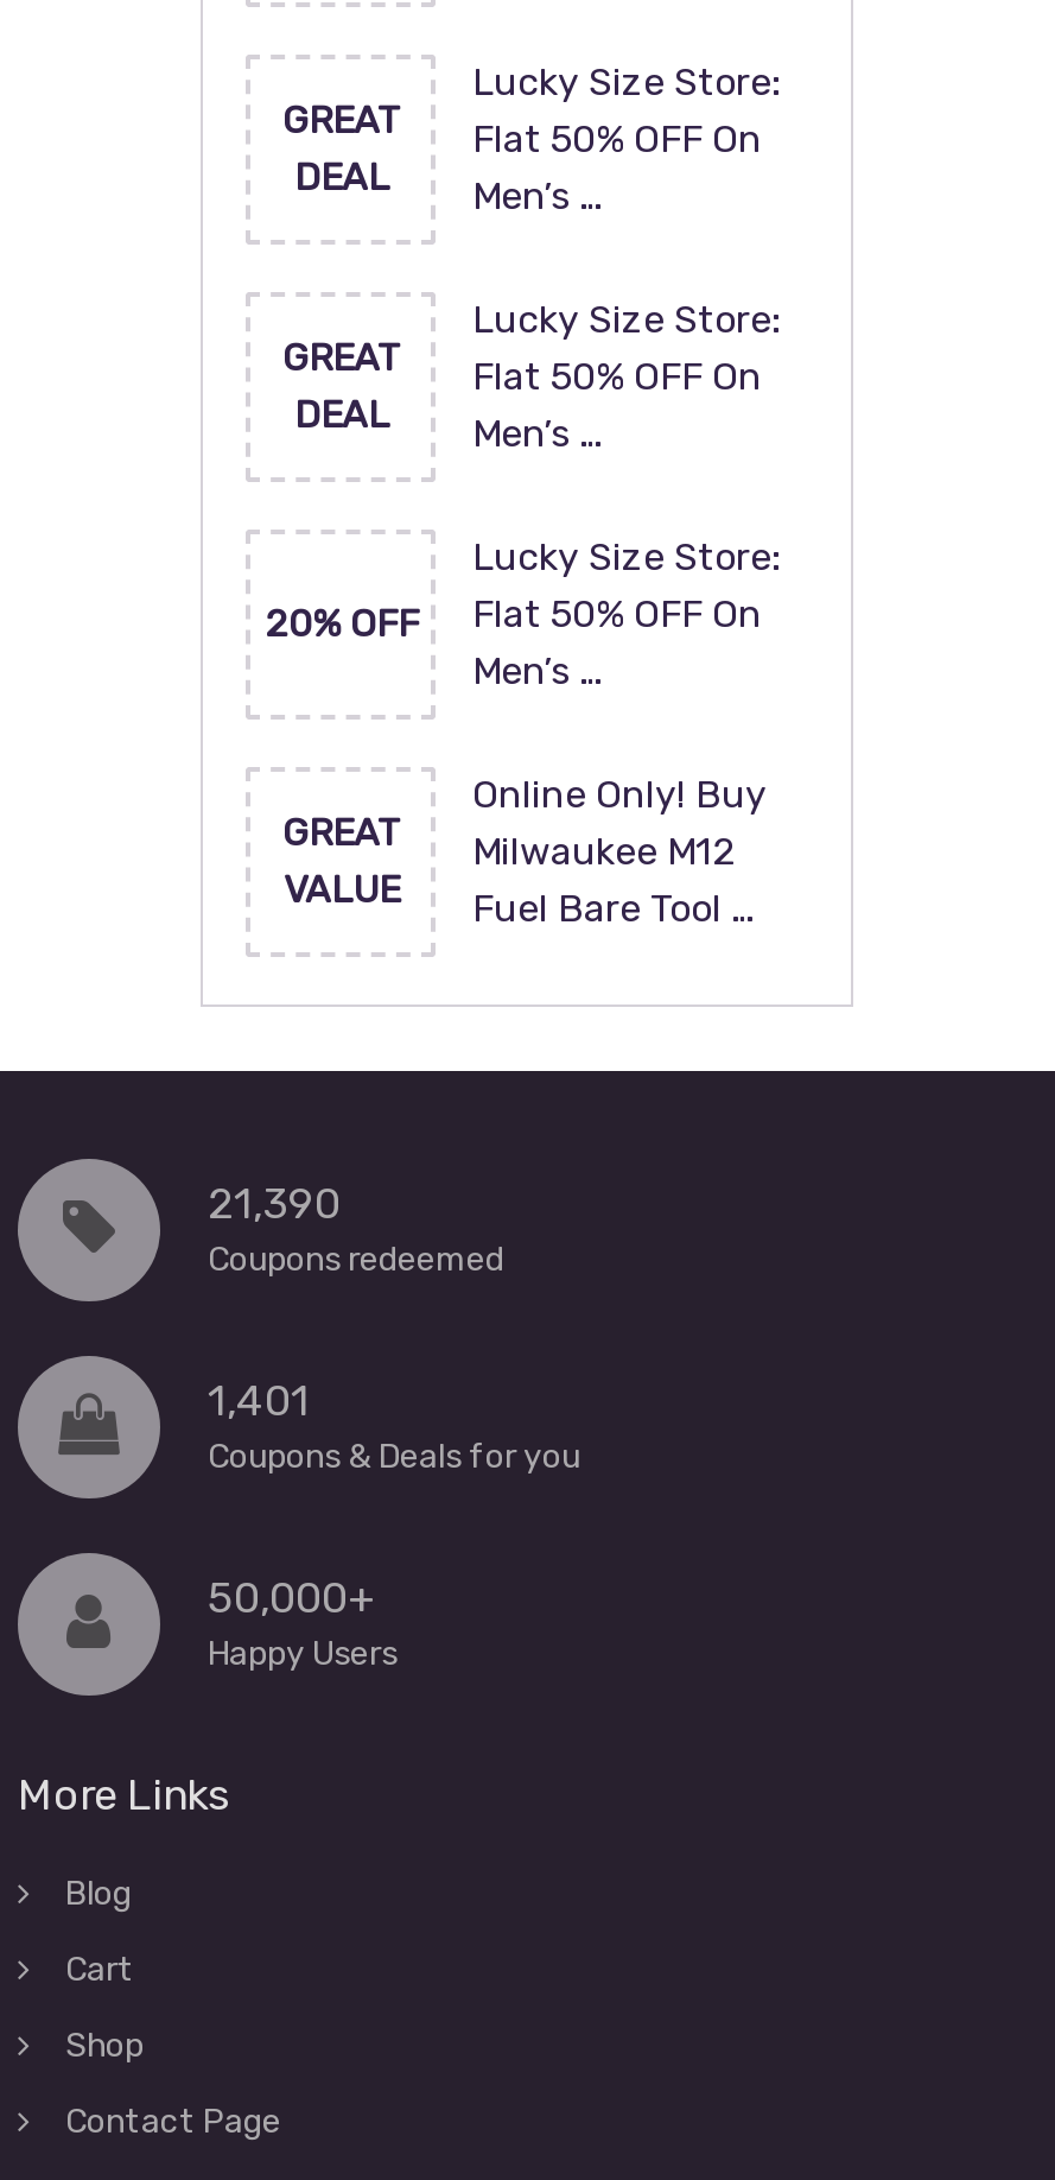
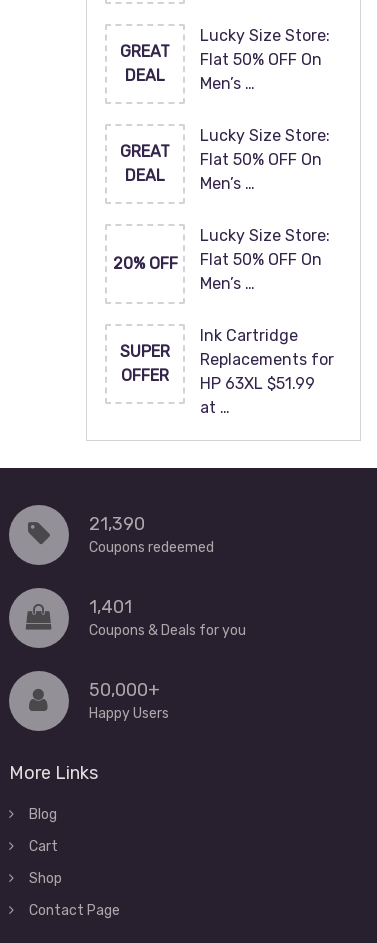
[472,772,767,931] Online Only! Buy | Milwaukee M12 | Fuel Bare Tool … -> [200,326,334,417] Ink Cartridge | Replacements for | HP 63XL $51.99 | at …
[282,810,401,912] GREAT | VALUE -> [120,342,170,385] SUPER | OFFER

